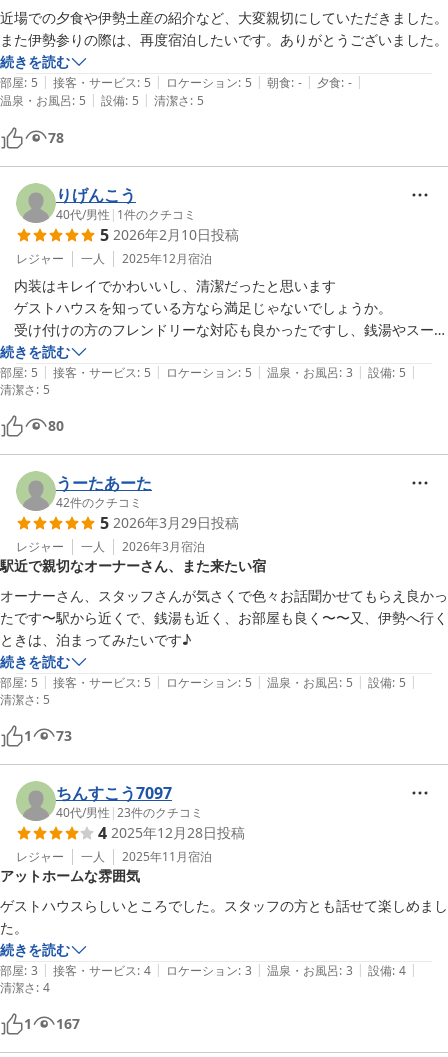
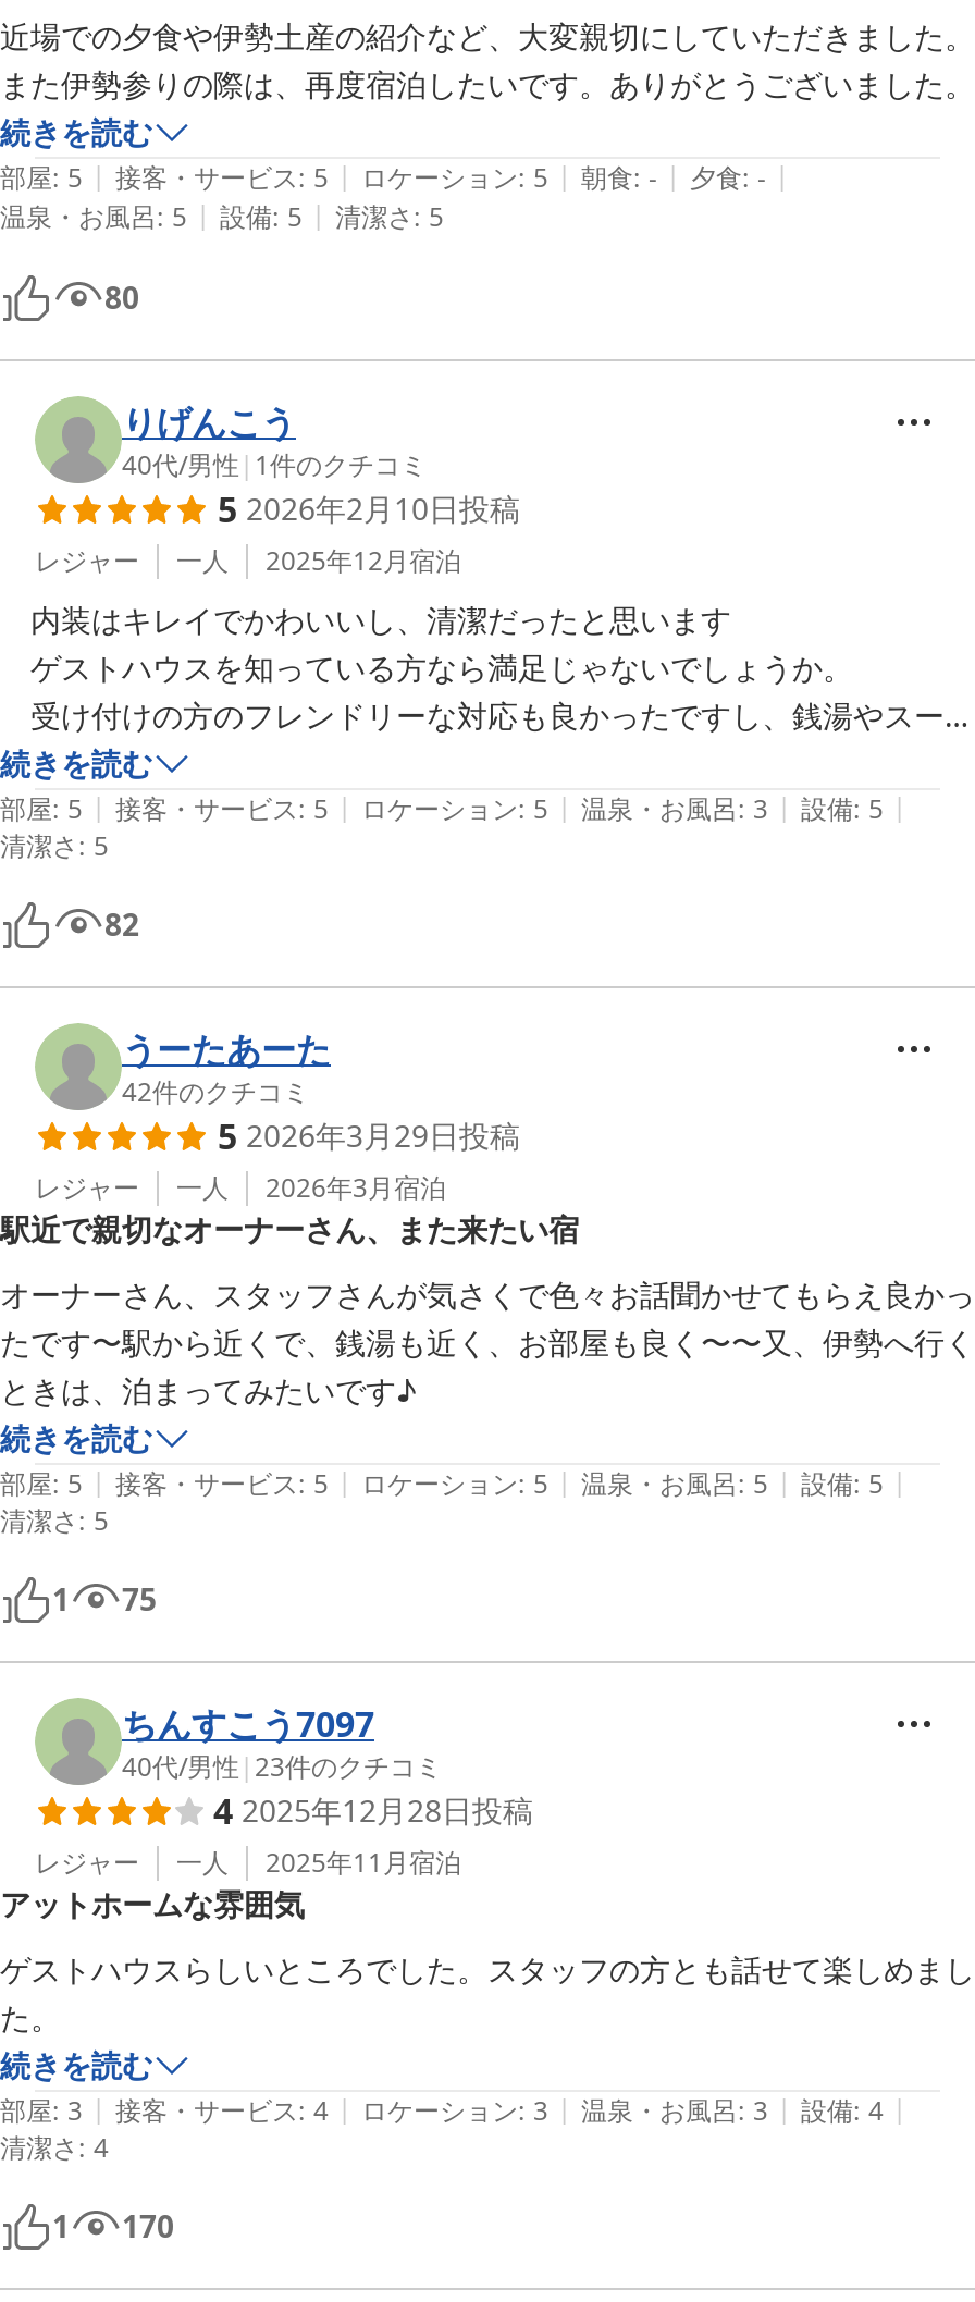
[48,128,64,147] 78 -> [104,276,139,318] 80
[48,416,64,435] 80 -> [104,903,139,945] 82
[24,726,72,745] 1 73 -> [52,1578,157,1620] 1 75
[24,1014,80,1033] 1 167 -> [52,2205,174,2246] 1 170

